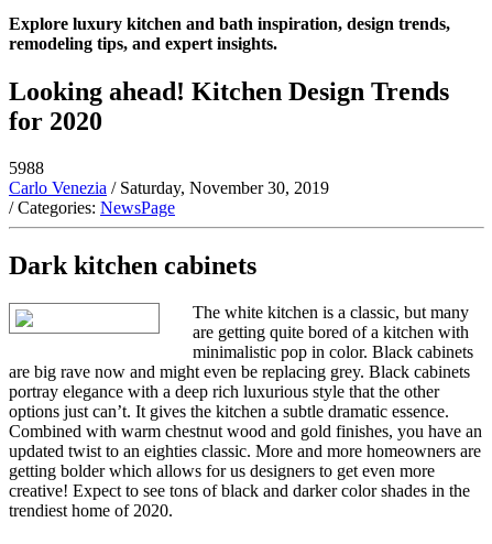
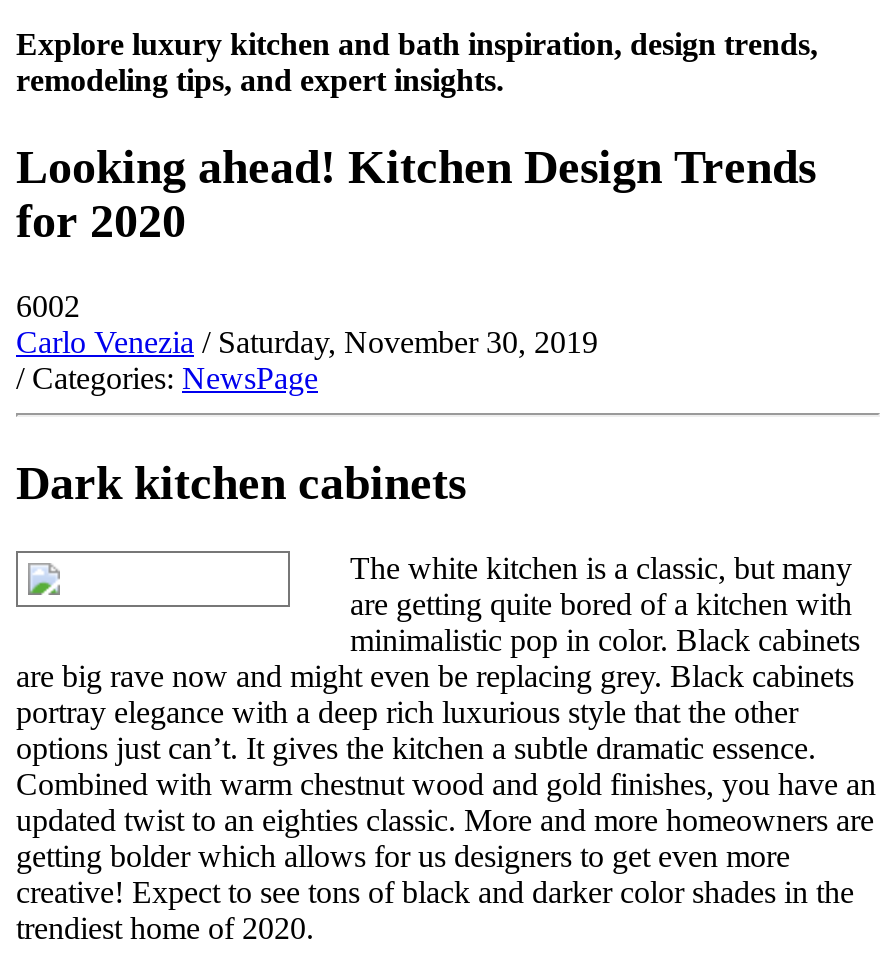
[9,159,44,177] 5988 -> [16,289,80,323] 6002

